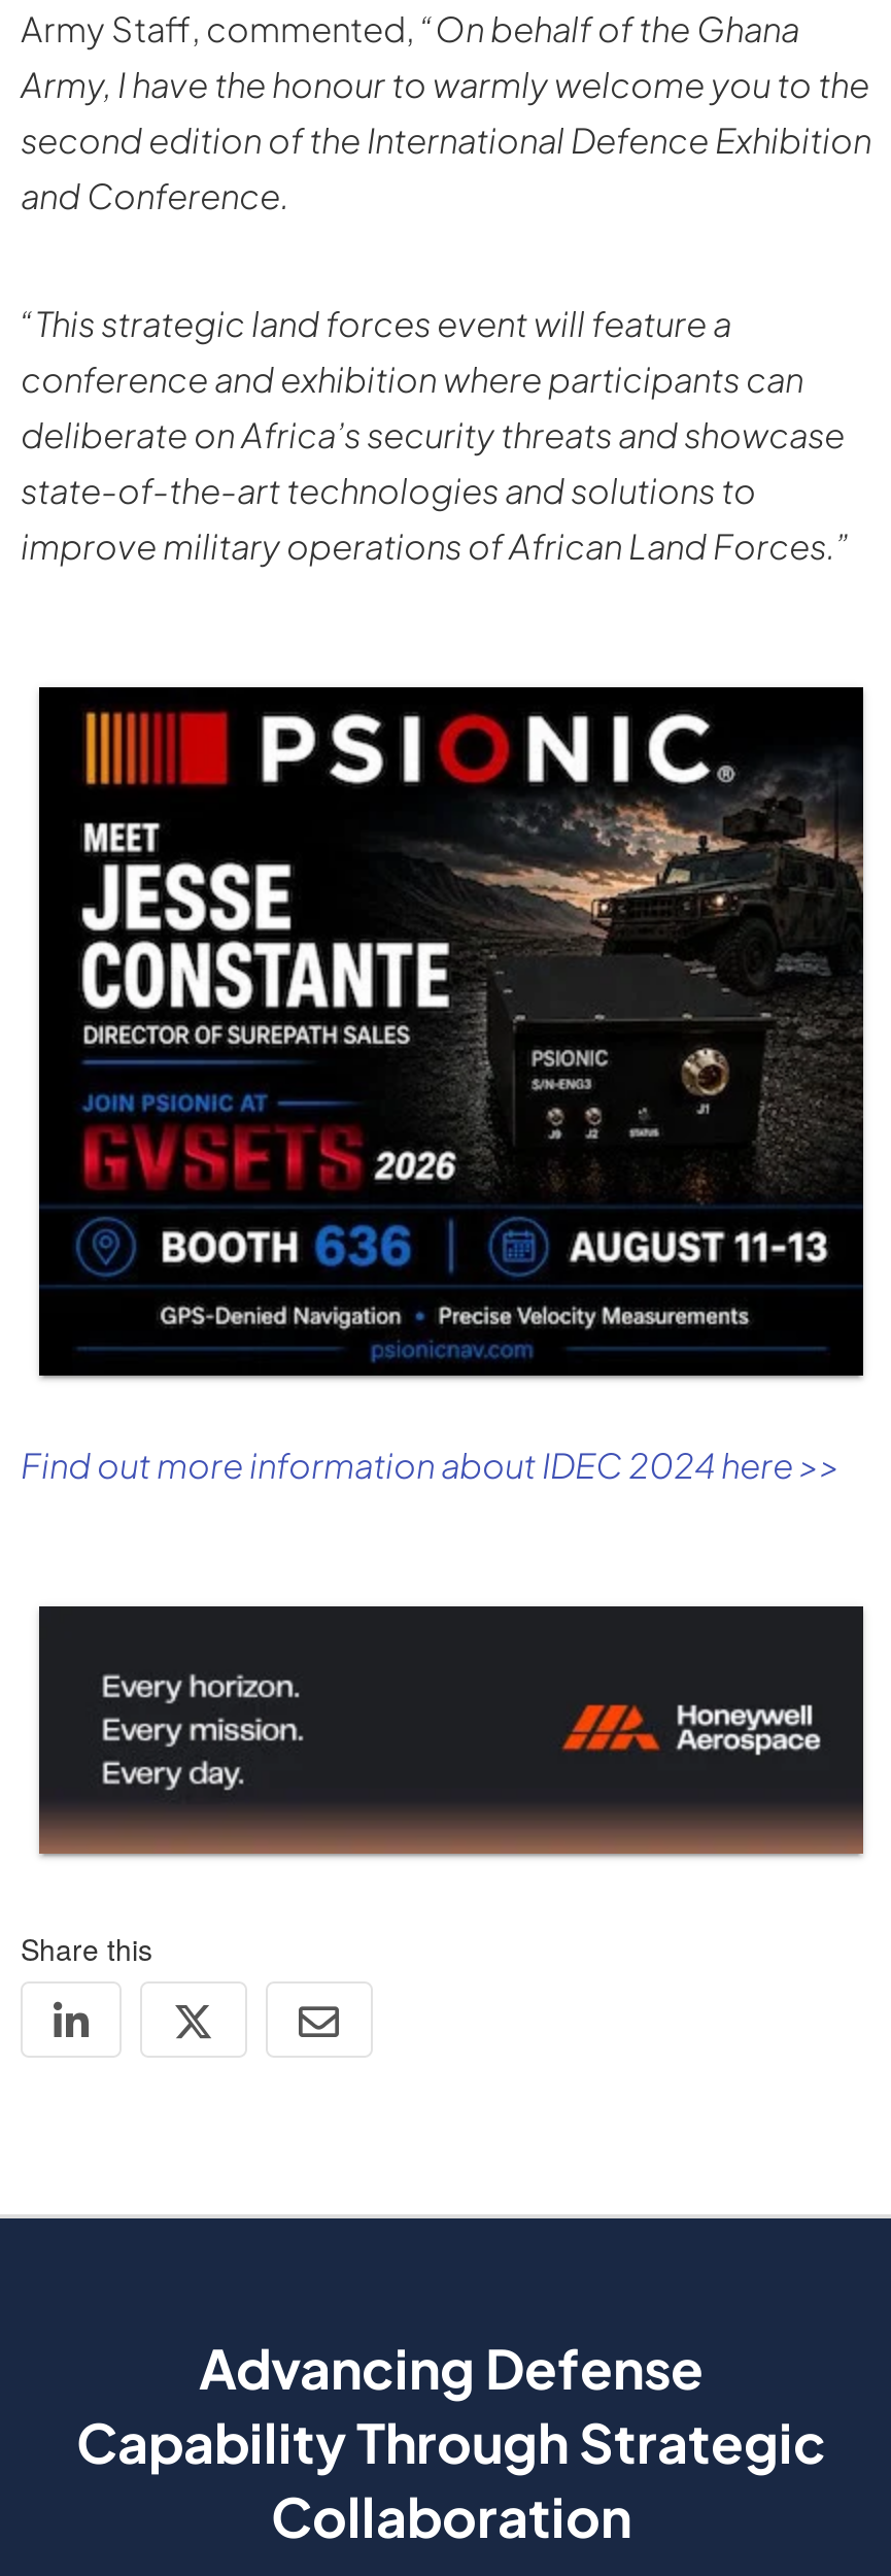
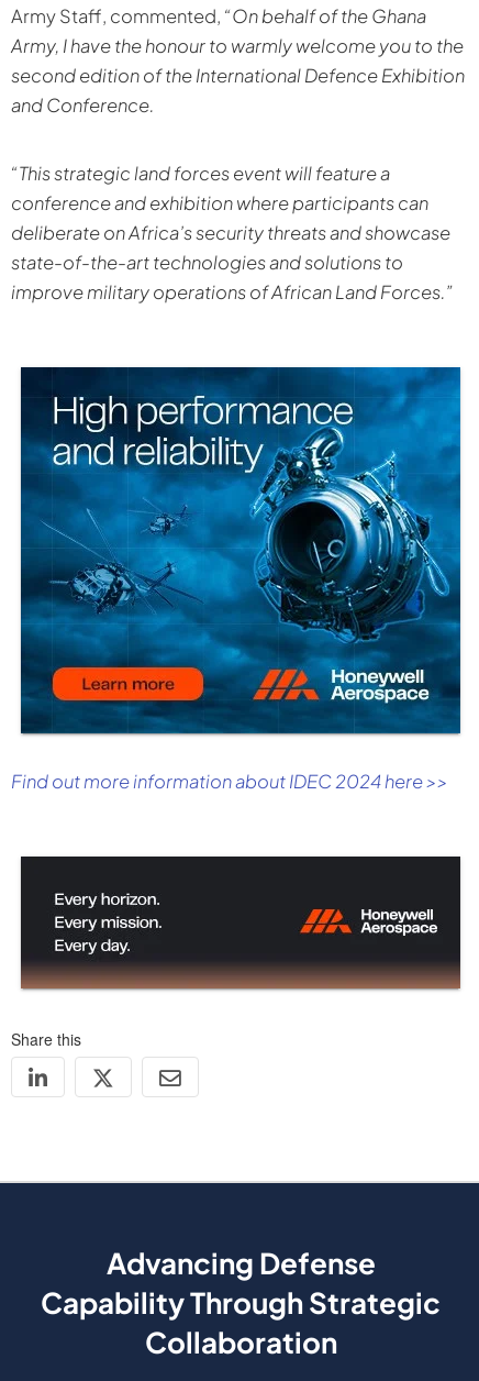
[37,684,865,1379] [image] -> [20,366,461,734] [image]

